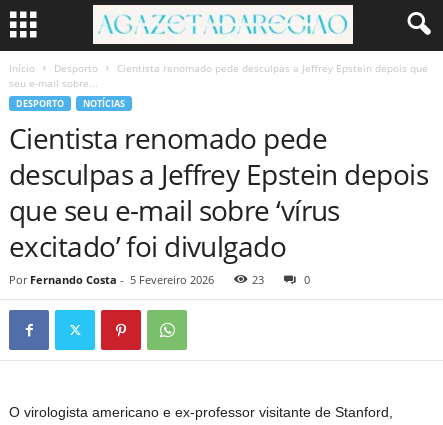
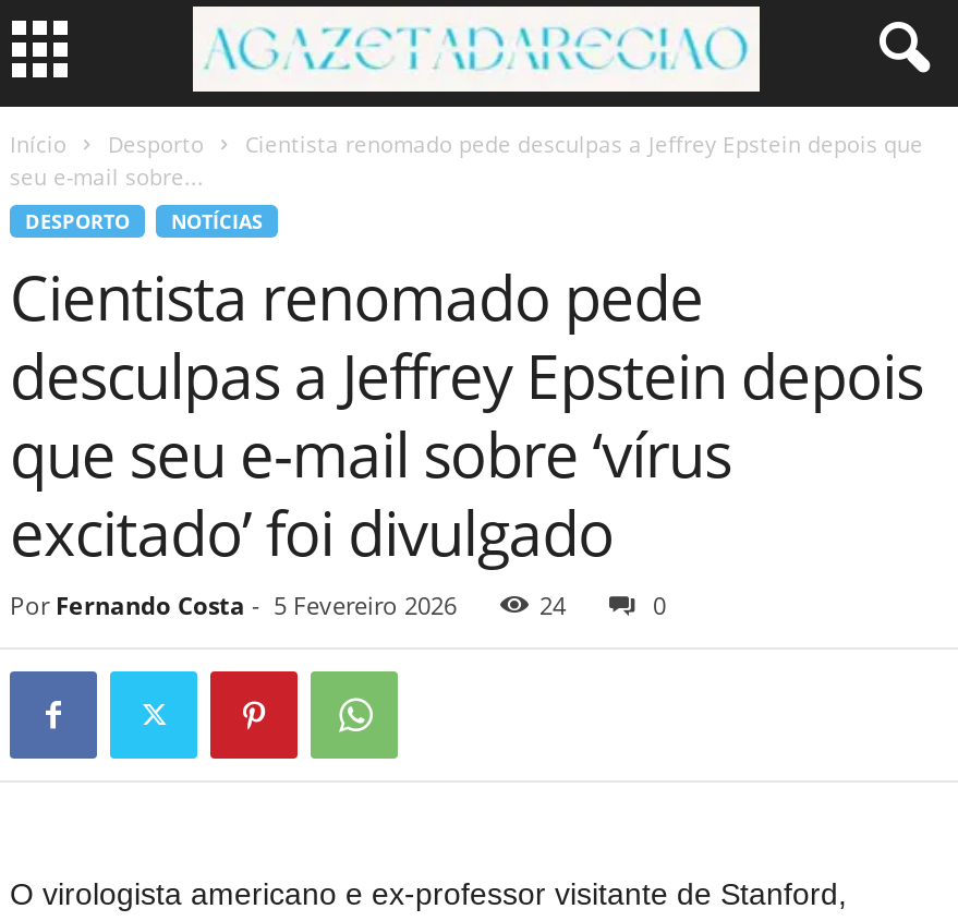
[252,272,264,287] 23 -> [539,589,566,621] 24

